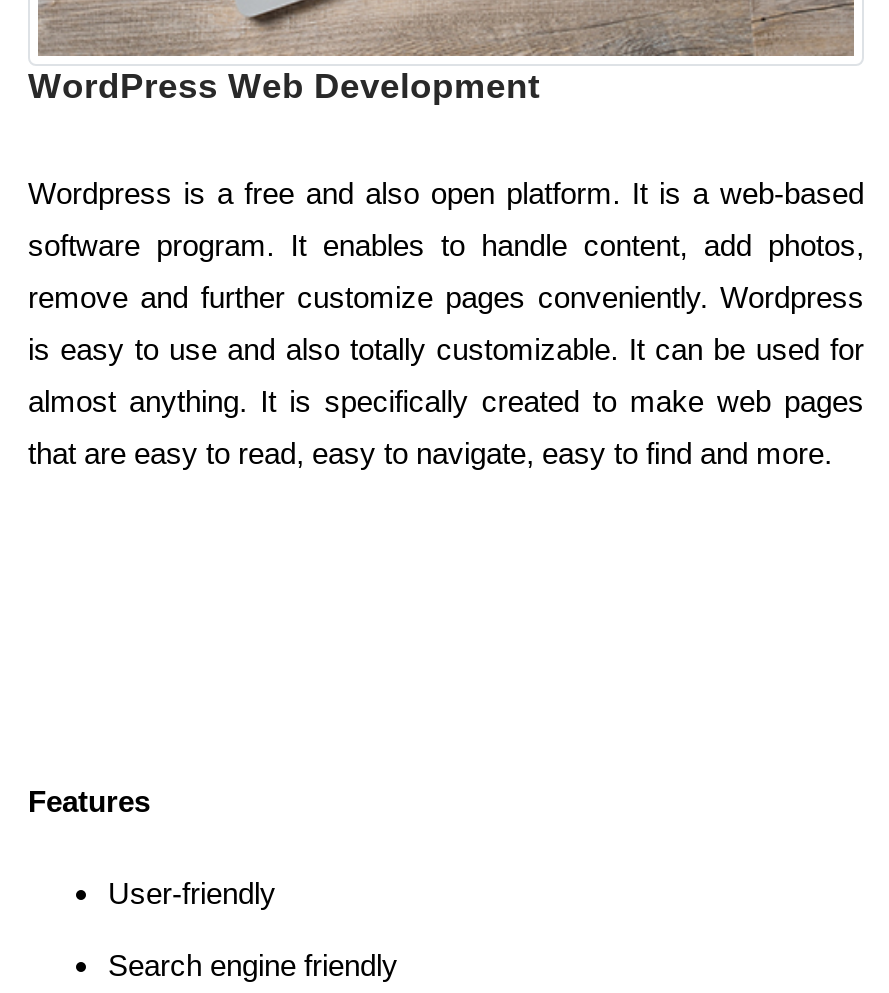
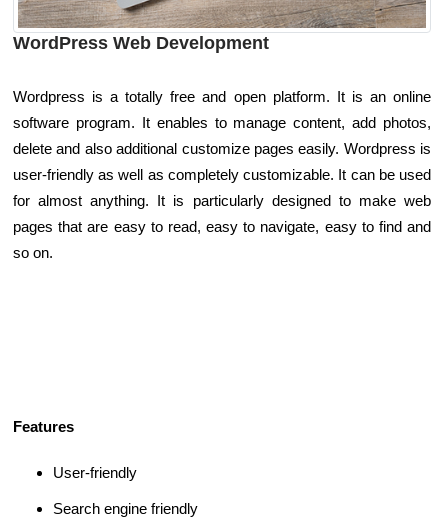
[28,176,864,470] Wordpress is a free and also open platform. It is a web-based | software program. It enables to handle content, add photos, | remove and further customize pages conveniently. Wordpress | is easy to use and also totally customizable. It can be used for | almost anything. It is specifically created to make web pages | that are easy to read, easy to navigate, easy to find and more. -> [13,88,431,261] Wordpress is a totally free and open platform. It is an online | software program. It enables to manage content, add photos, | delete and also additional customize pages easily. Wordpress is | user-friendly as well as completely customizable. It can be used | for almost anything. It is particularly designed to make web | pages that are easy to read, easy to navigate, easy to find and | so on.

